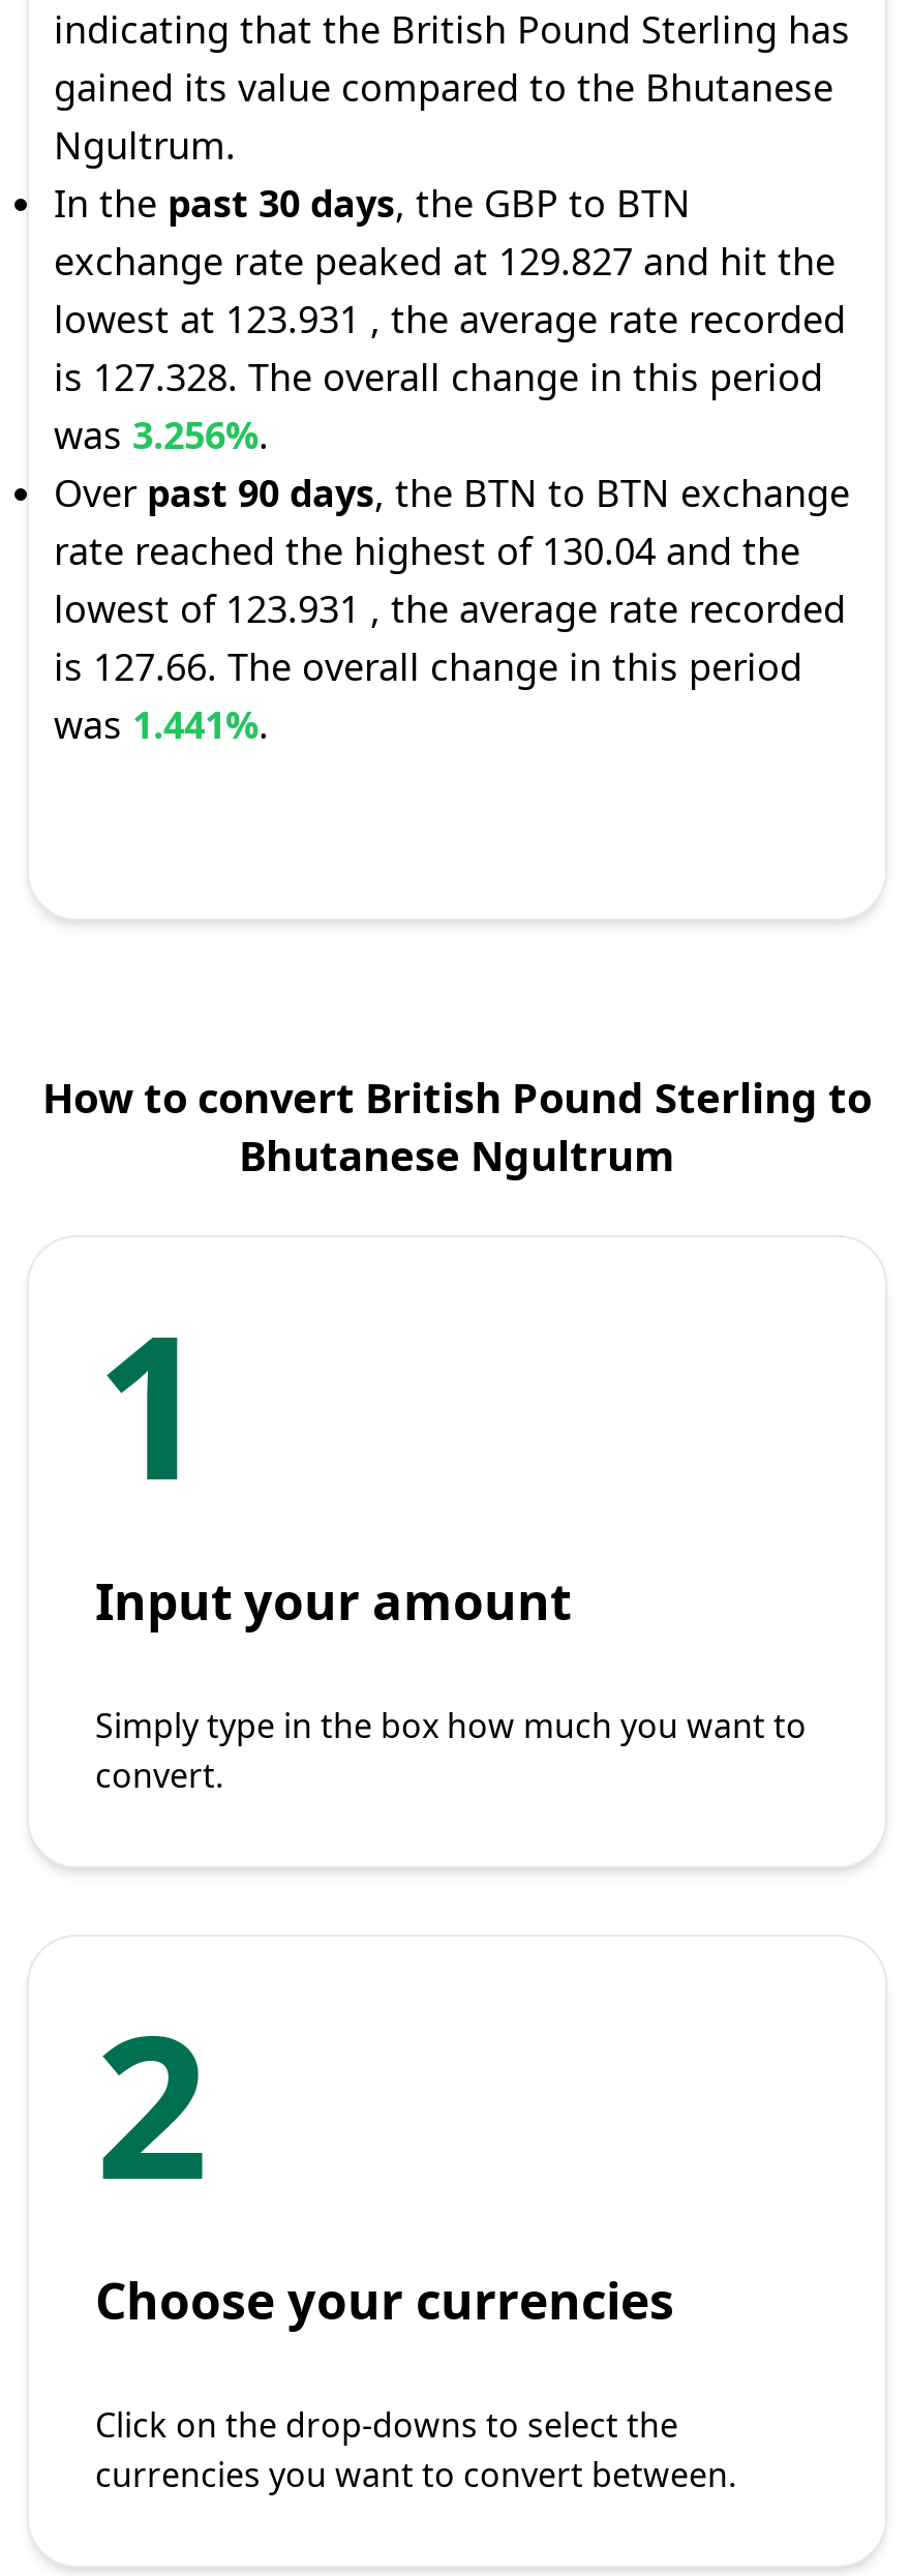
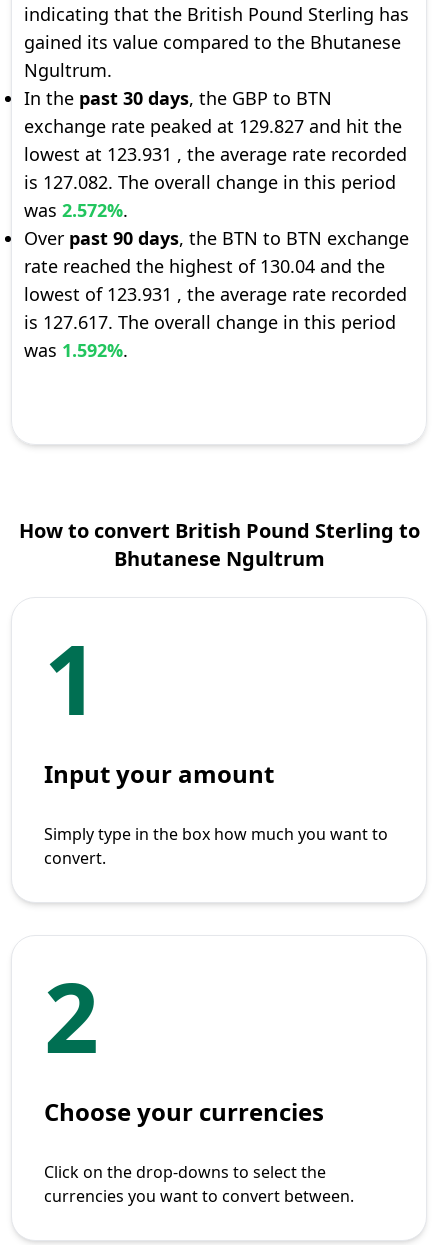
[54,352,823,401] is 127.328. The overall change in this period -> [24,170,396,194] is 127.082. The overall change in this period
[54,410,269,459] was 3.256%. -> [24,198,128,222] was 2.572%.
[54,641,802,691] is 127.66. The overall change in this period -> [24,310,396,334] is 127.617. The overall change in this period
[54,699,269,749] was 1.441%. -> [24,338,128,362] was 1.592%.

